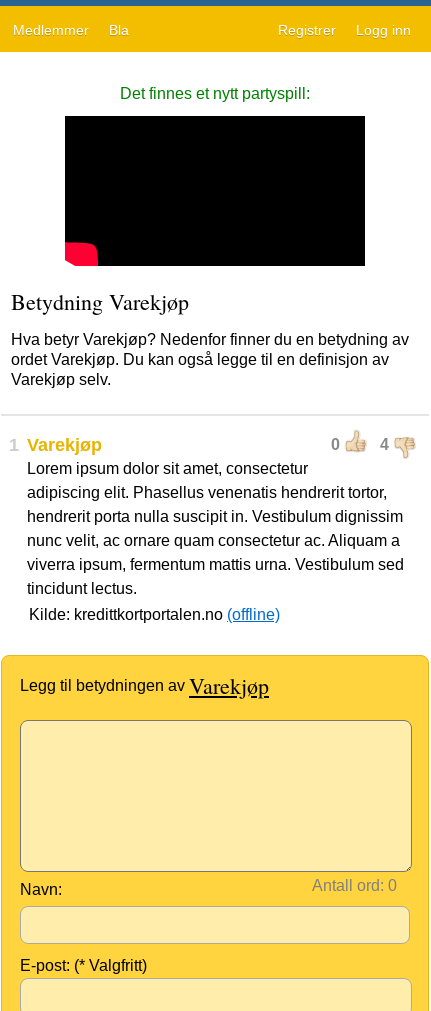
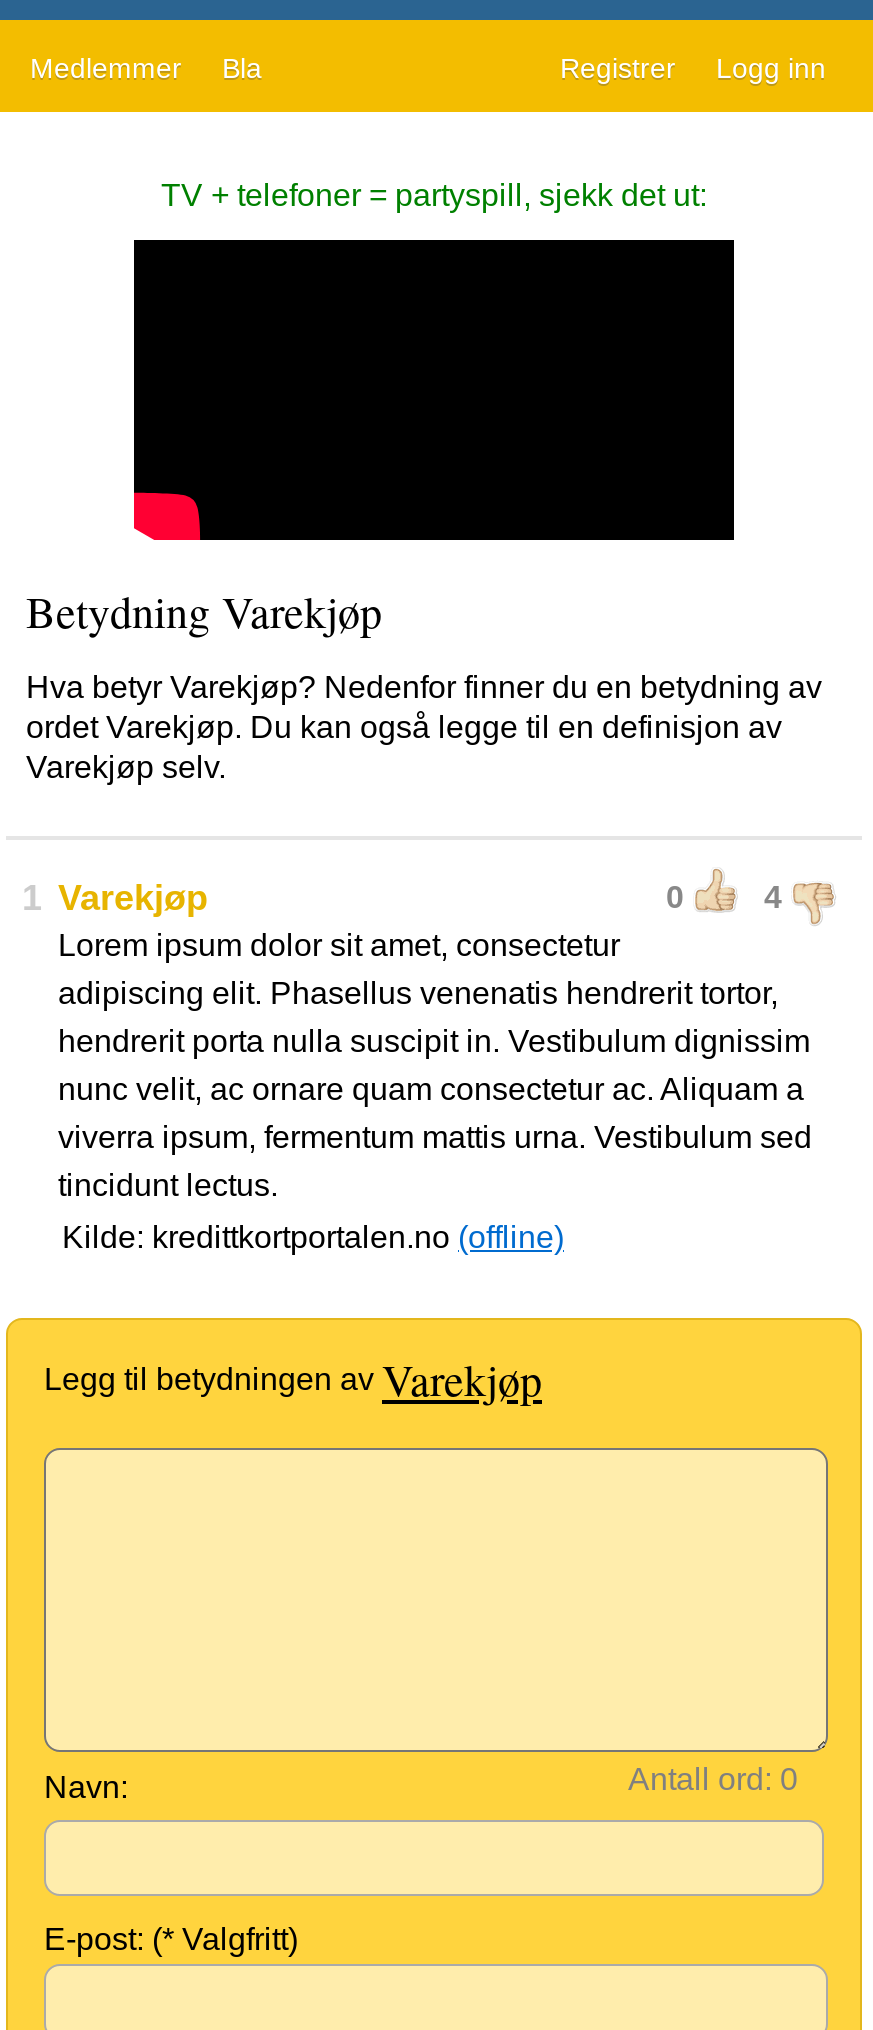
[120,85,310,102] Det finnes et nytt partyspill: -> [161,178,707,212] TV + telefoner = partyspill, sjekk det ut:

